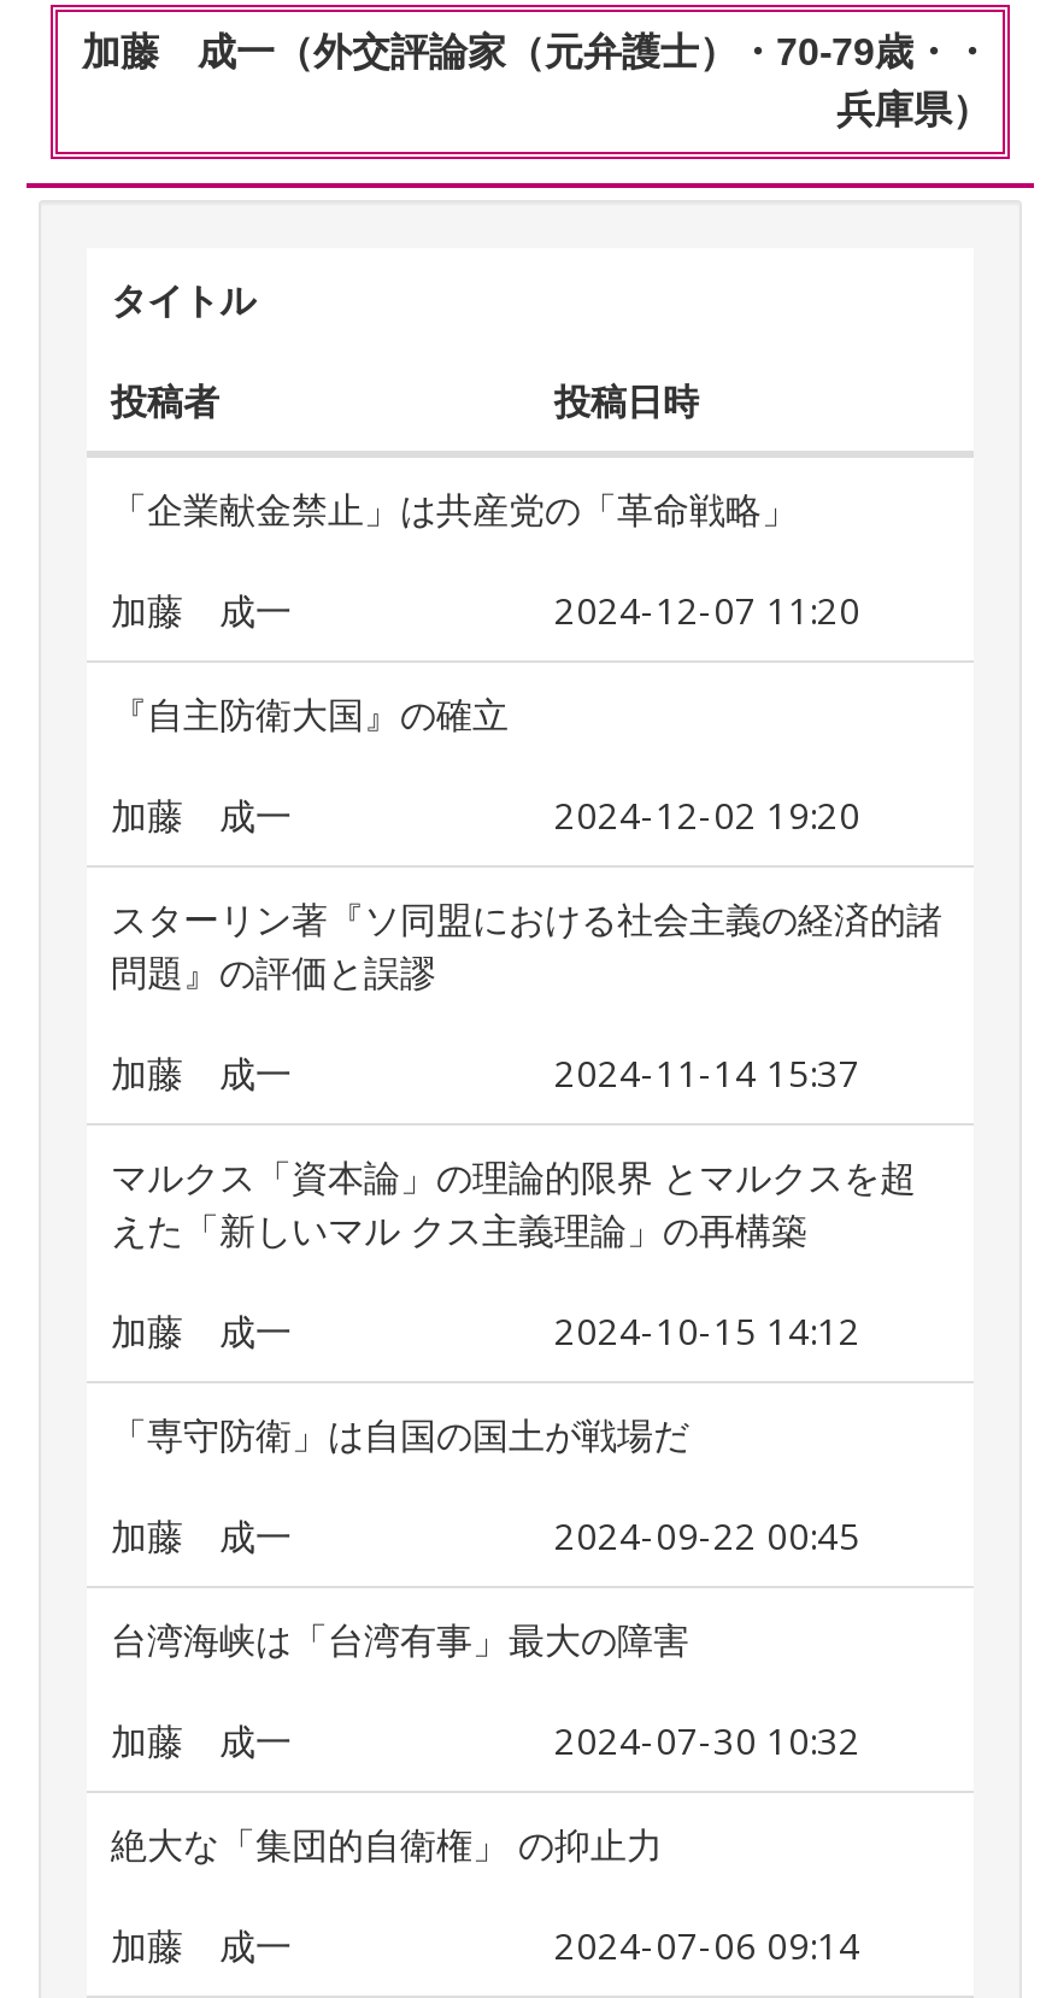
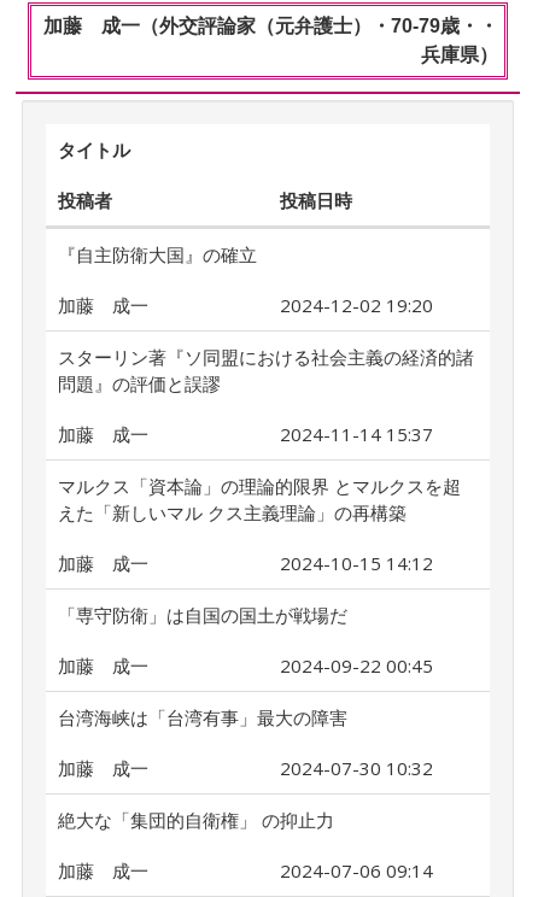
[111,484,860,634] 「企業献金禁止」は共産党の「革命戦略」 | 加藤 成一 | 2024-12-07 11:20 -> none

